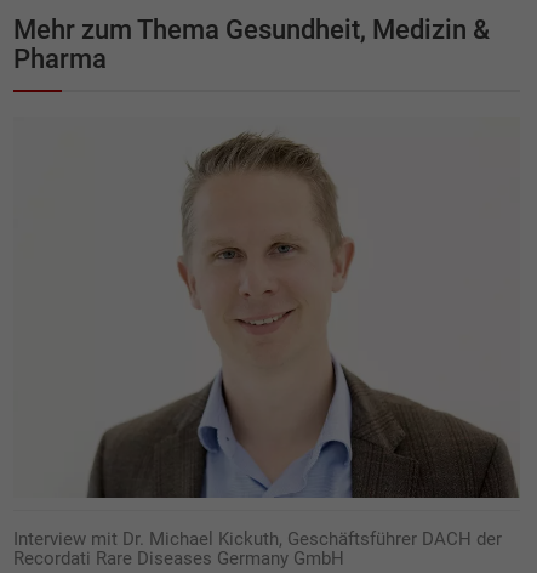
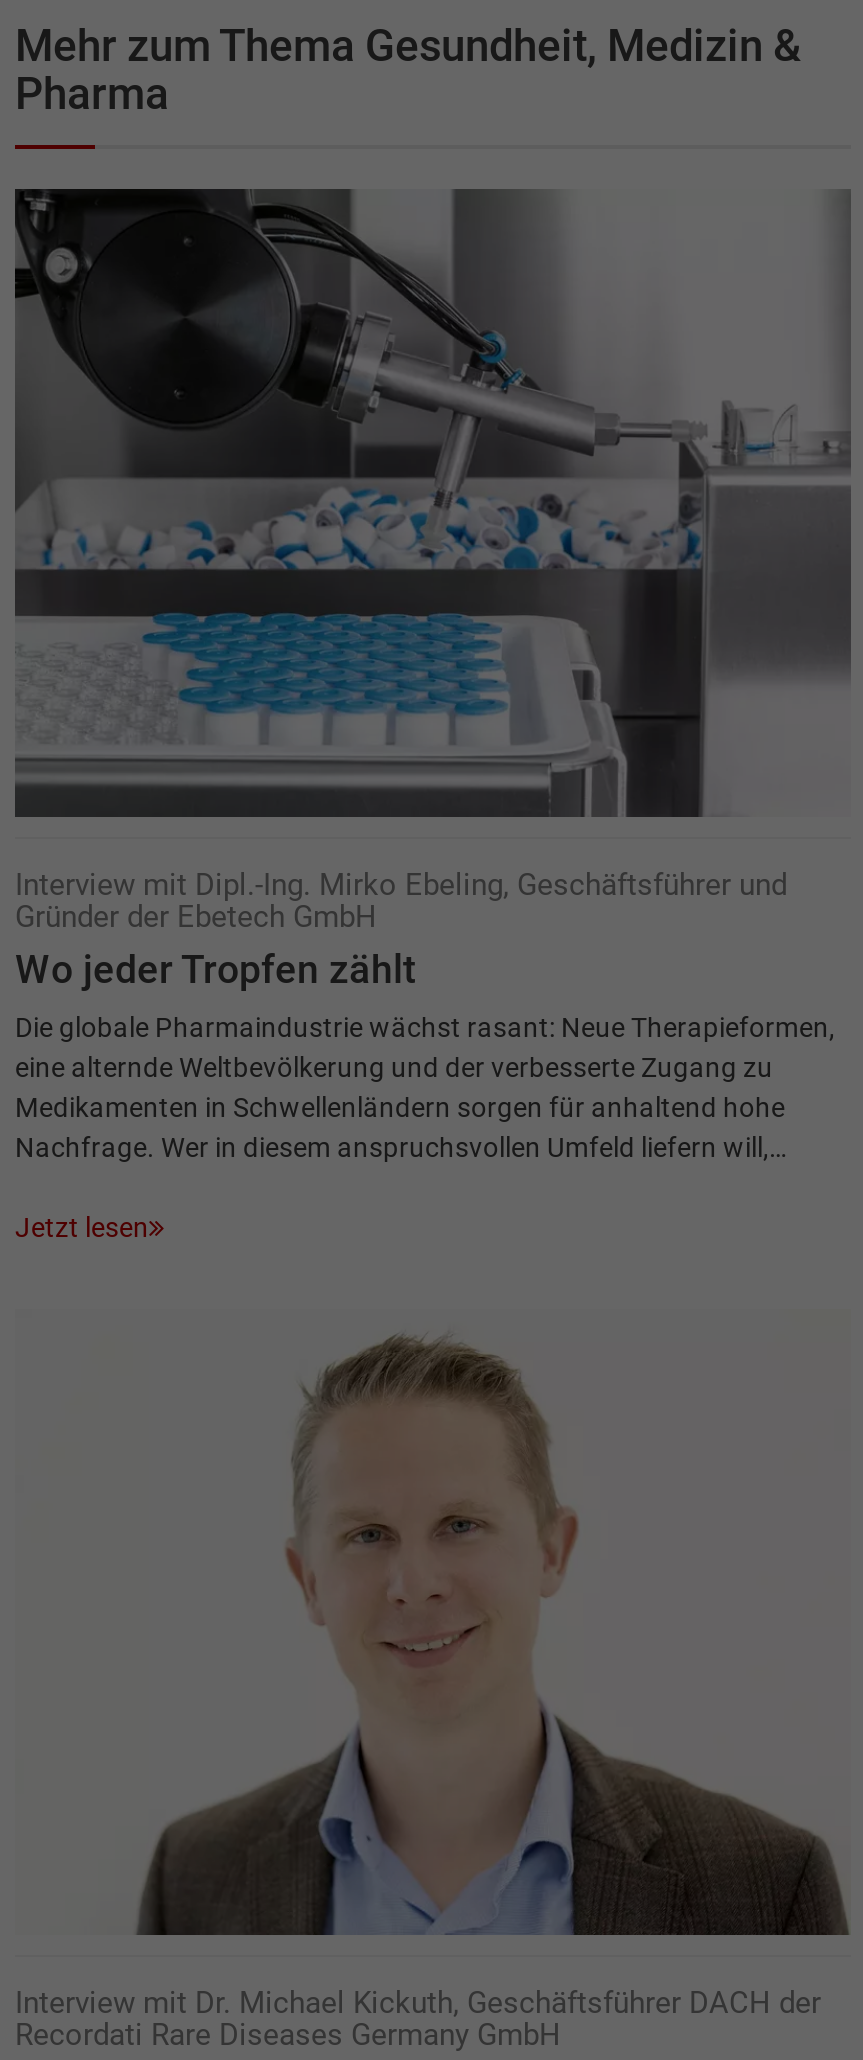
none -> [13,187,853,1243] [image] | Interview mit Dipl.-Ing. Mirko Ebeling, Geschäftsführer und | Gründer der Ebetech GmbH | Wo jeder Tropfen zählt | Die globale Pharmaindustrie wächst rasant: Neue Therapieformen, | eine alternde Weltbevölkerung und der verbesserte Zugang zu | Medikamenten in Schwellenländern sorgen für anhaltend hohe | Nachfrage. Wer in diesem anspruchsvollen Umfeld liefern will,… | Jetzt lesen

